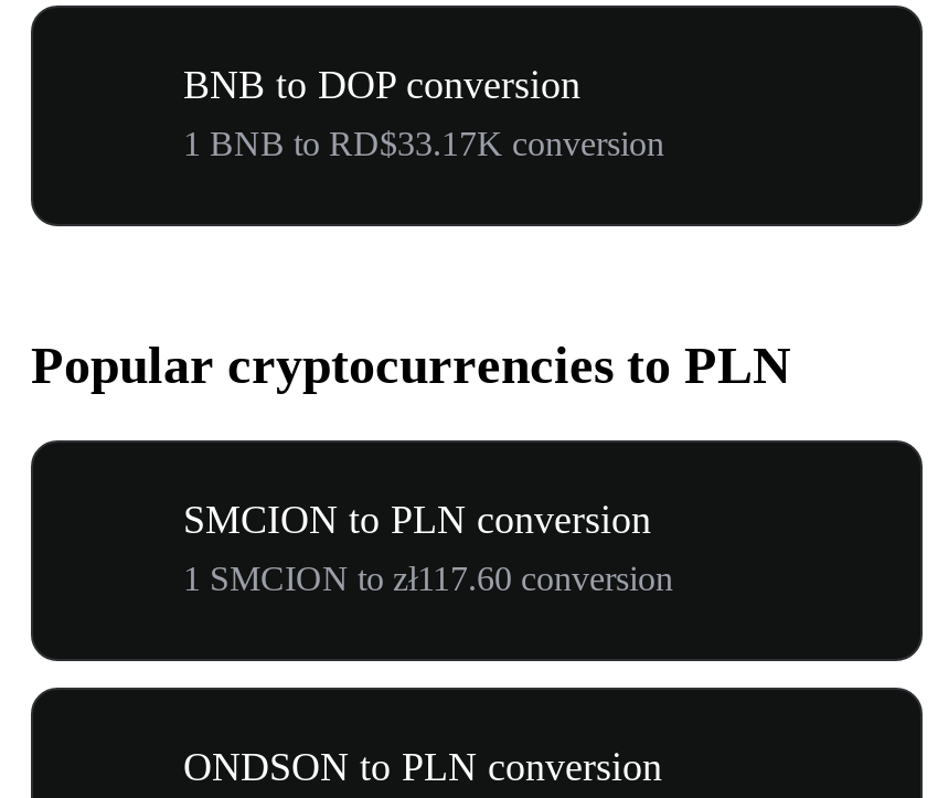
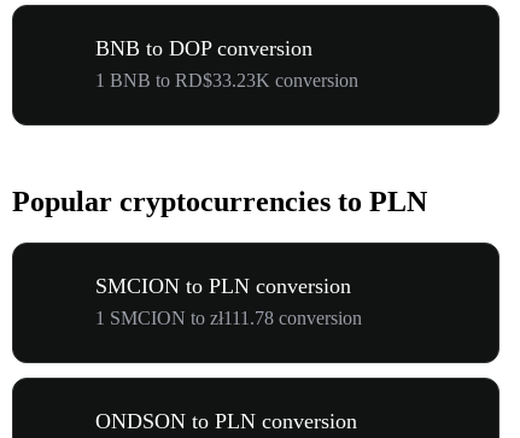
[183,124,664,161] 1 BNB to RD$33.17K conversion -> [95,70,358,90] 1 BNB to RD$33.23K conversion
[183,558,673,596] 1 SMCION to zł117.60 conversion -> [95,307,362,328] 1 SMCION to zł111.78 conversion

